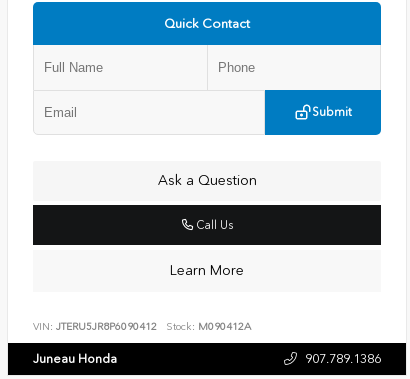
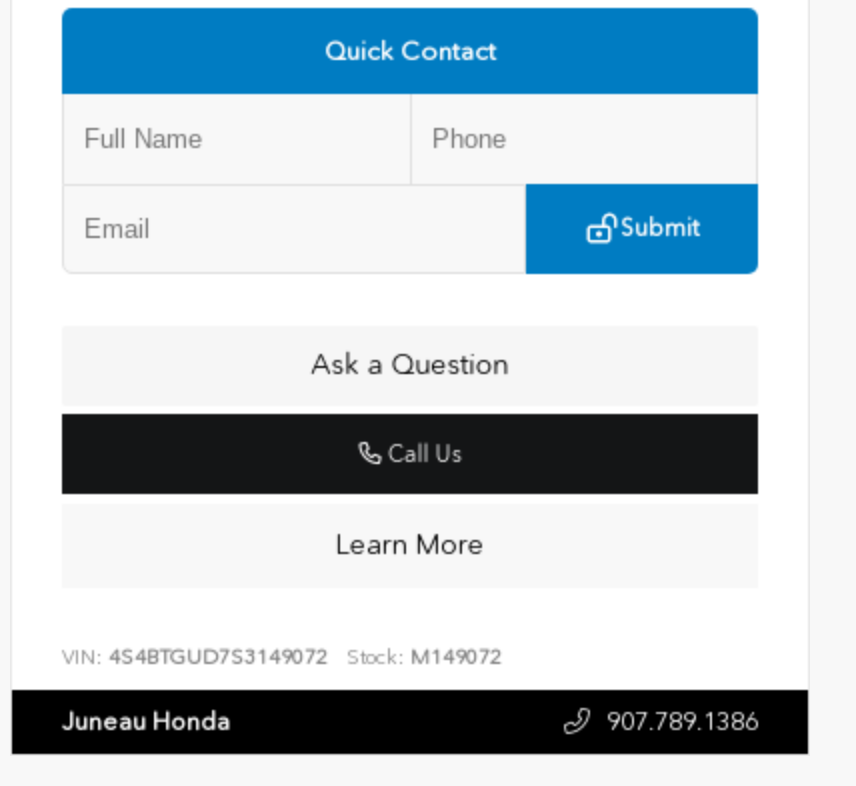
[33,319,157,332] VIN: JTERU5JR8P6090412 -> [62,642,328,668] VIN: 4S4BTGUD7S3149072
[166,319,251,332] Stock: M090412A -> [346,642,502,668] Stock: M149072

